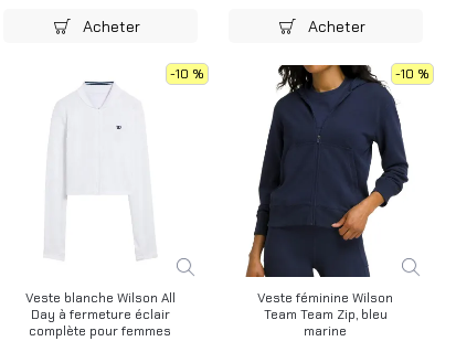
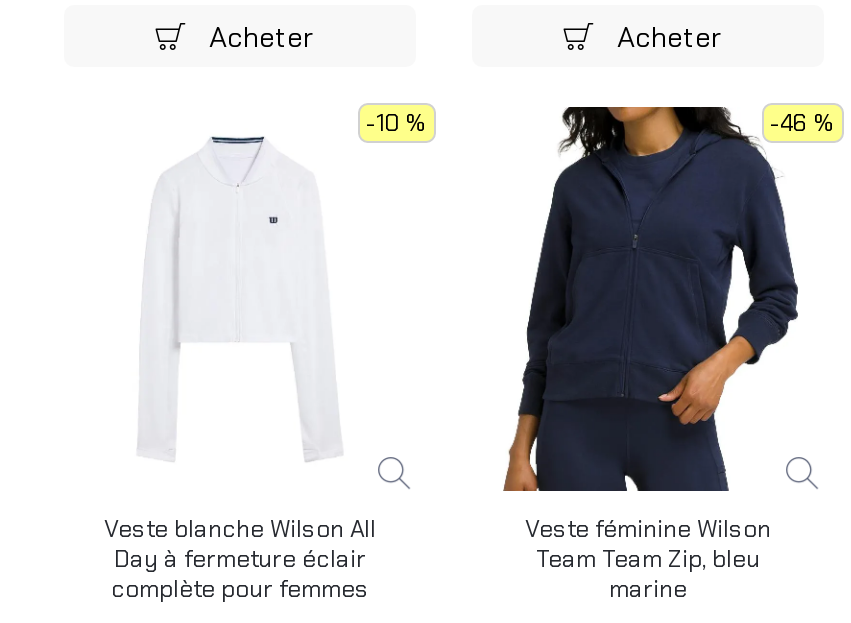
[395,65,430,83] -10 % -> [770,107,836,139] -46 %

